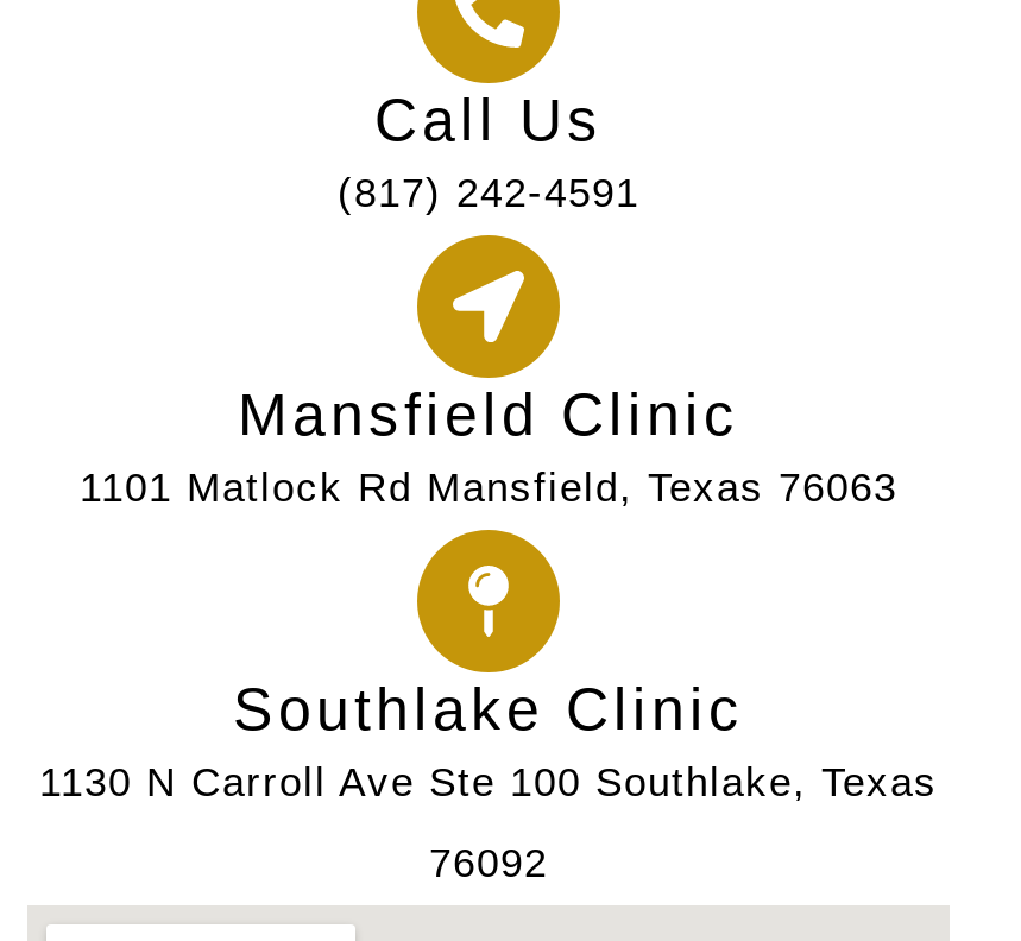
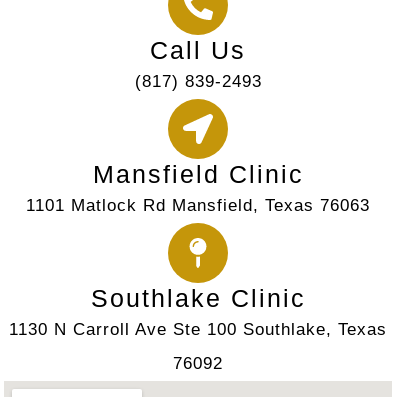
[338,172,639,217] (817) 242-4591 -> [134,72,261,91] (817) 839-2493

